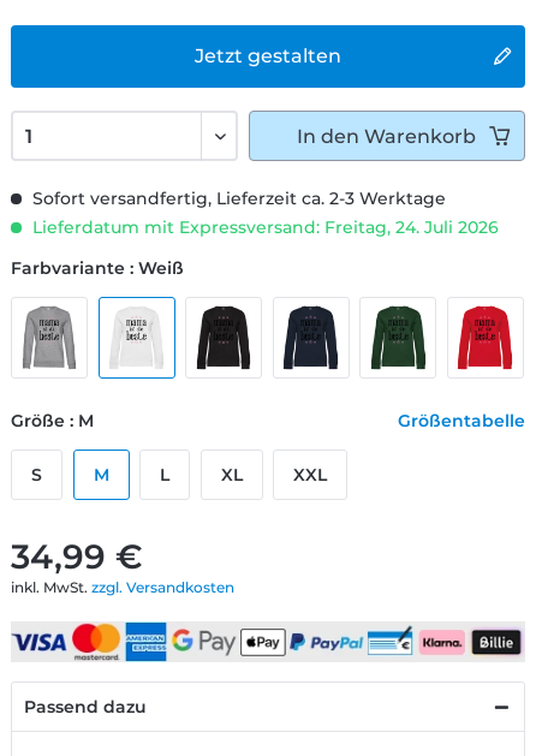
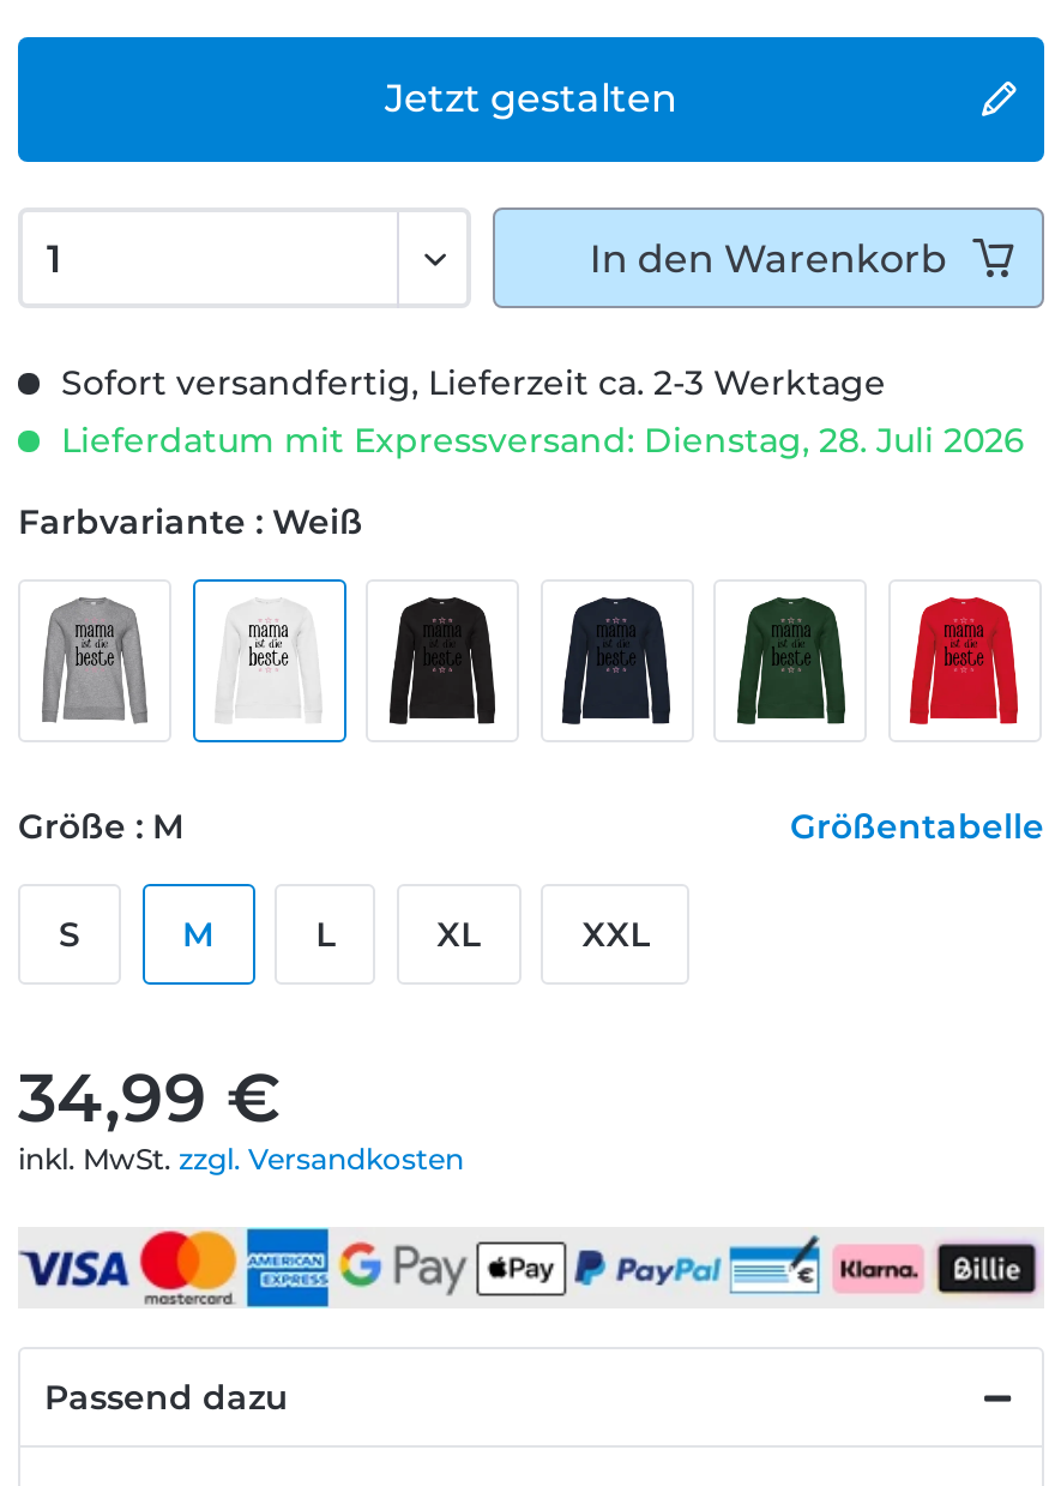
[28,216,499,237] Lieferdatum mit Expressversand: Freitag, 24. Juli 2026 -> [52,418,1025,461] Lieferdatum mit Expressversand: Dienstag, 28. Juli 2026

